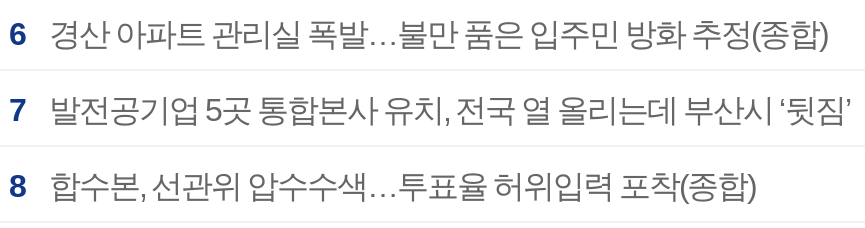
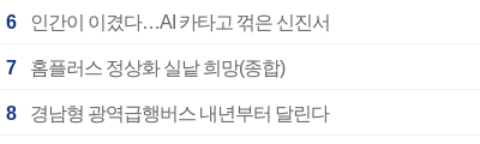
[49,17,827,51] 경산 아파트 관리실 폭발…불만 품은 입주민 방화 추정(종합) -> [30,12,330,32] 인간이 이겼다…AI 카타고 꺾은 신진서
[49,93,851,127] 발전공기업 5곳 통합본사 유치, 전국 열 올리는데 부산시 ‘뒷짐’ -> [30,58,284,78] 홈플러스 정상화 실낱 희망(종합)
[49,169,755,203] 합수본, 선관위 압수수색…투표율 허위입력 포착(종합) -> [30,103,329,124] 경남형 광역급행버스 내년부터 달린다

